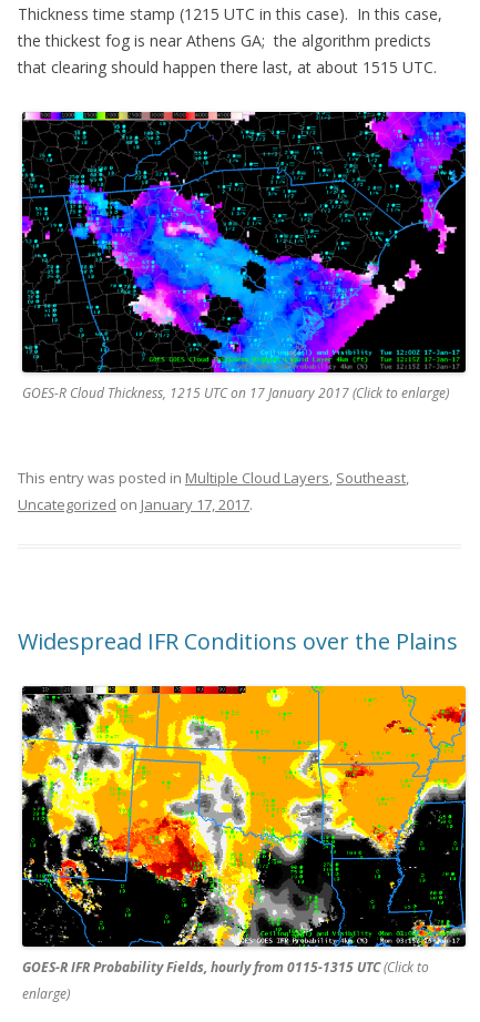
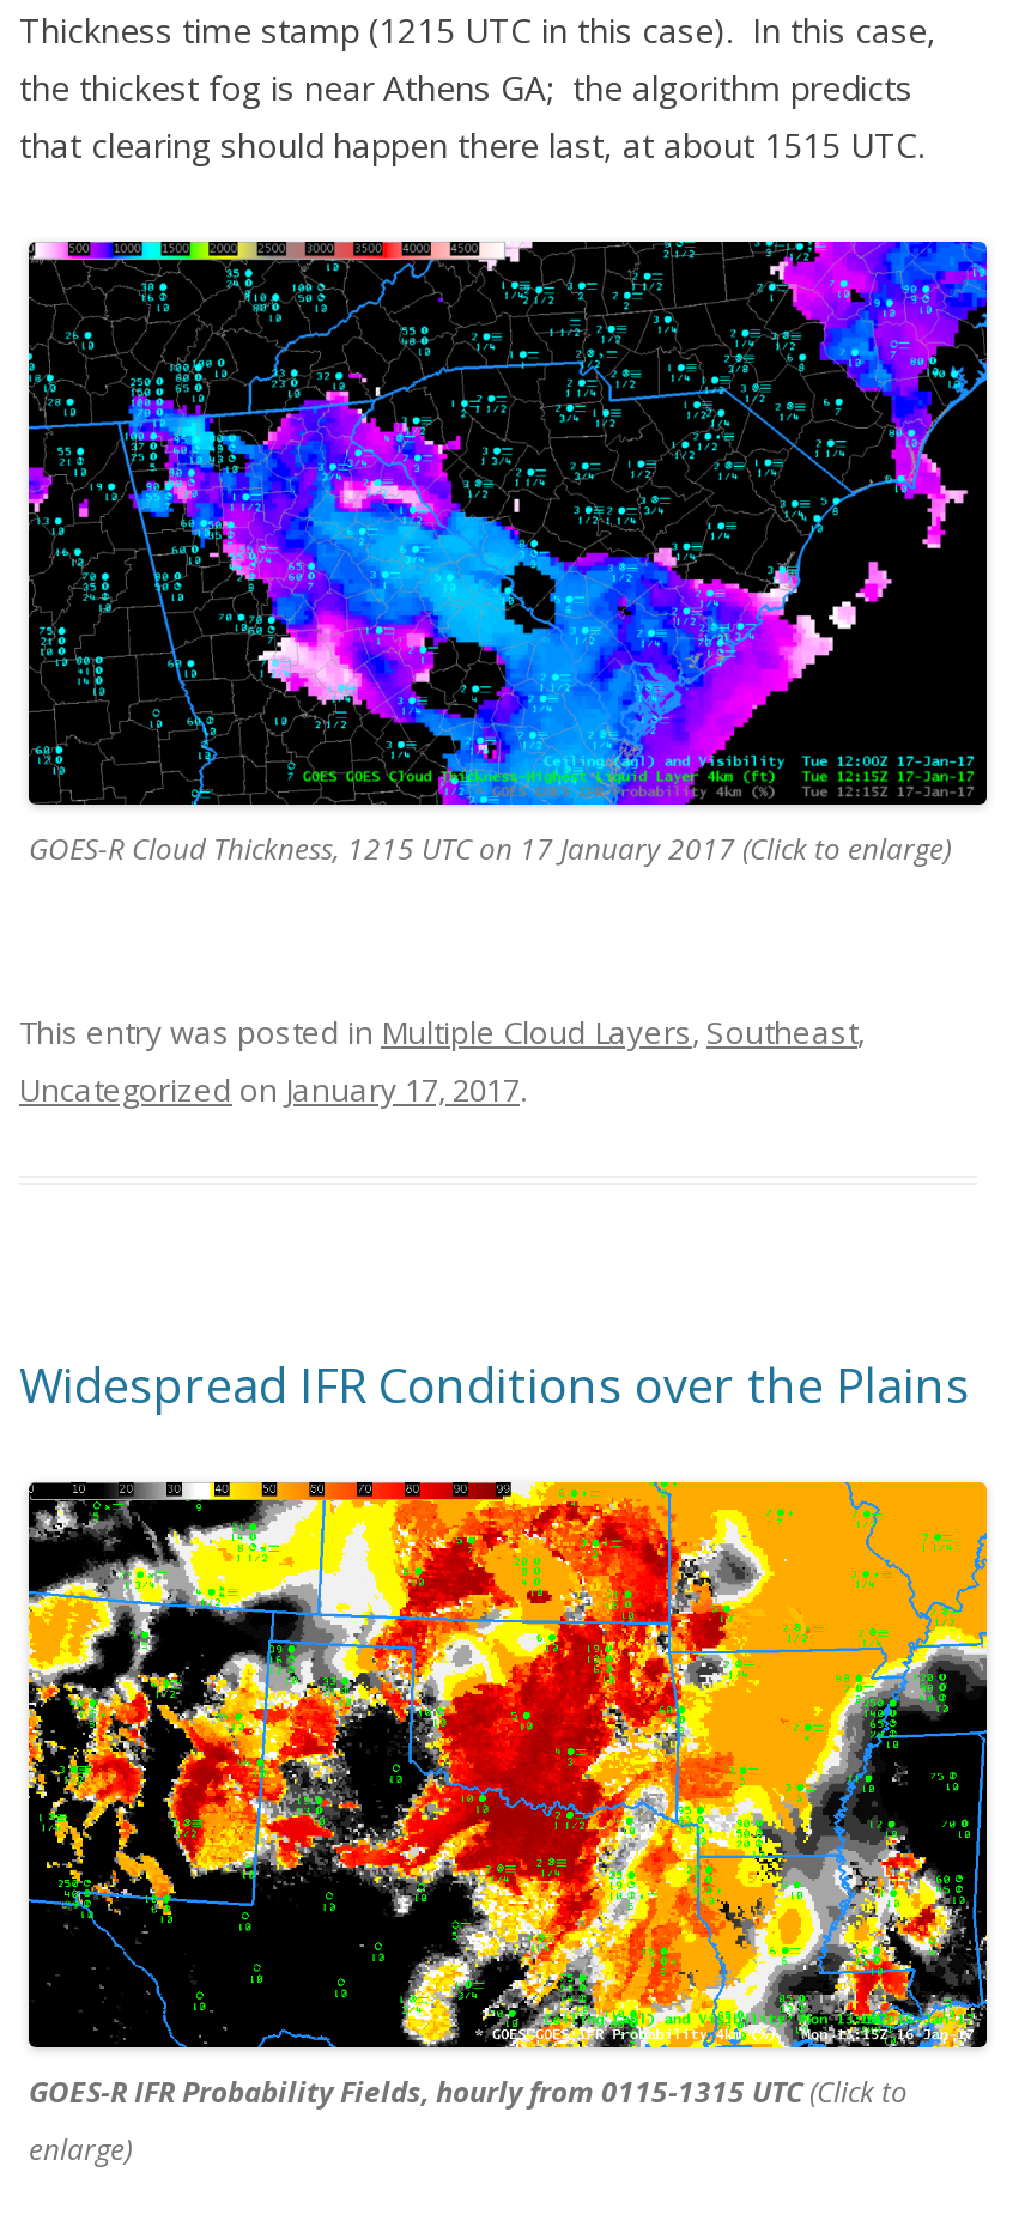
[21,685,467,949] [image] -> [26,1482,989,2052] [image]

